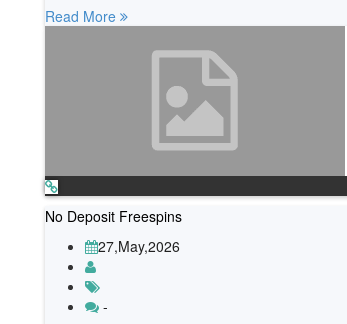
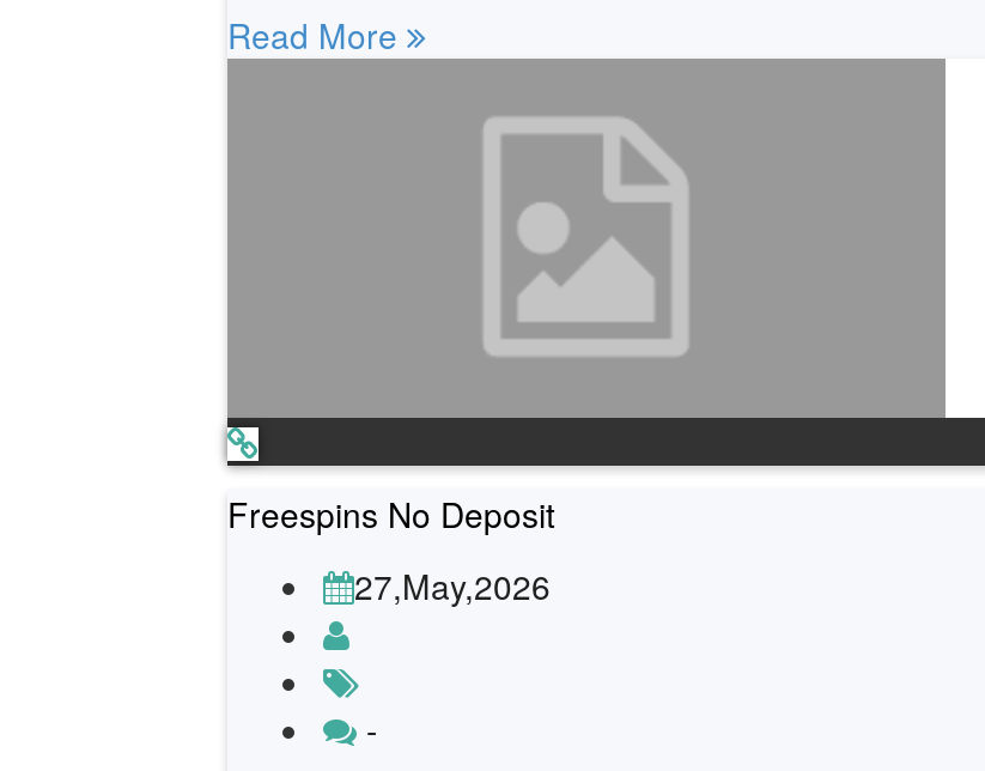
[45,206,182,226] No Deposit Freespins -> [227,490,555,538] Freespins No Deposit

